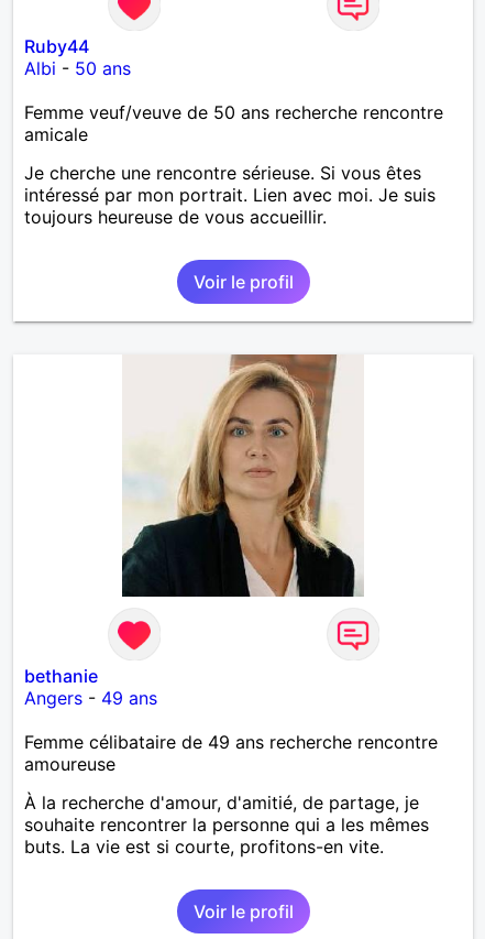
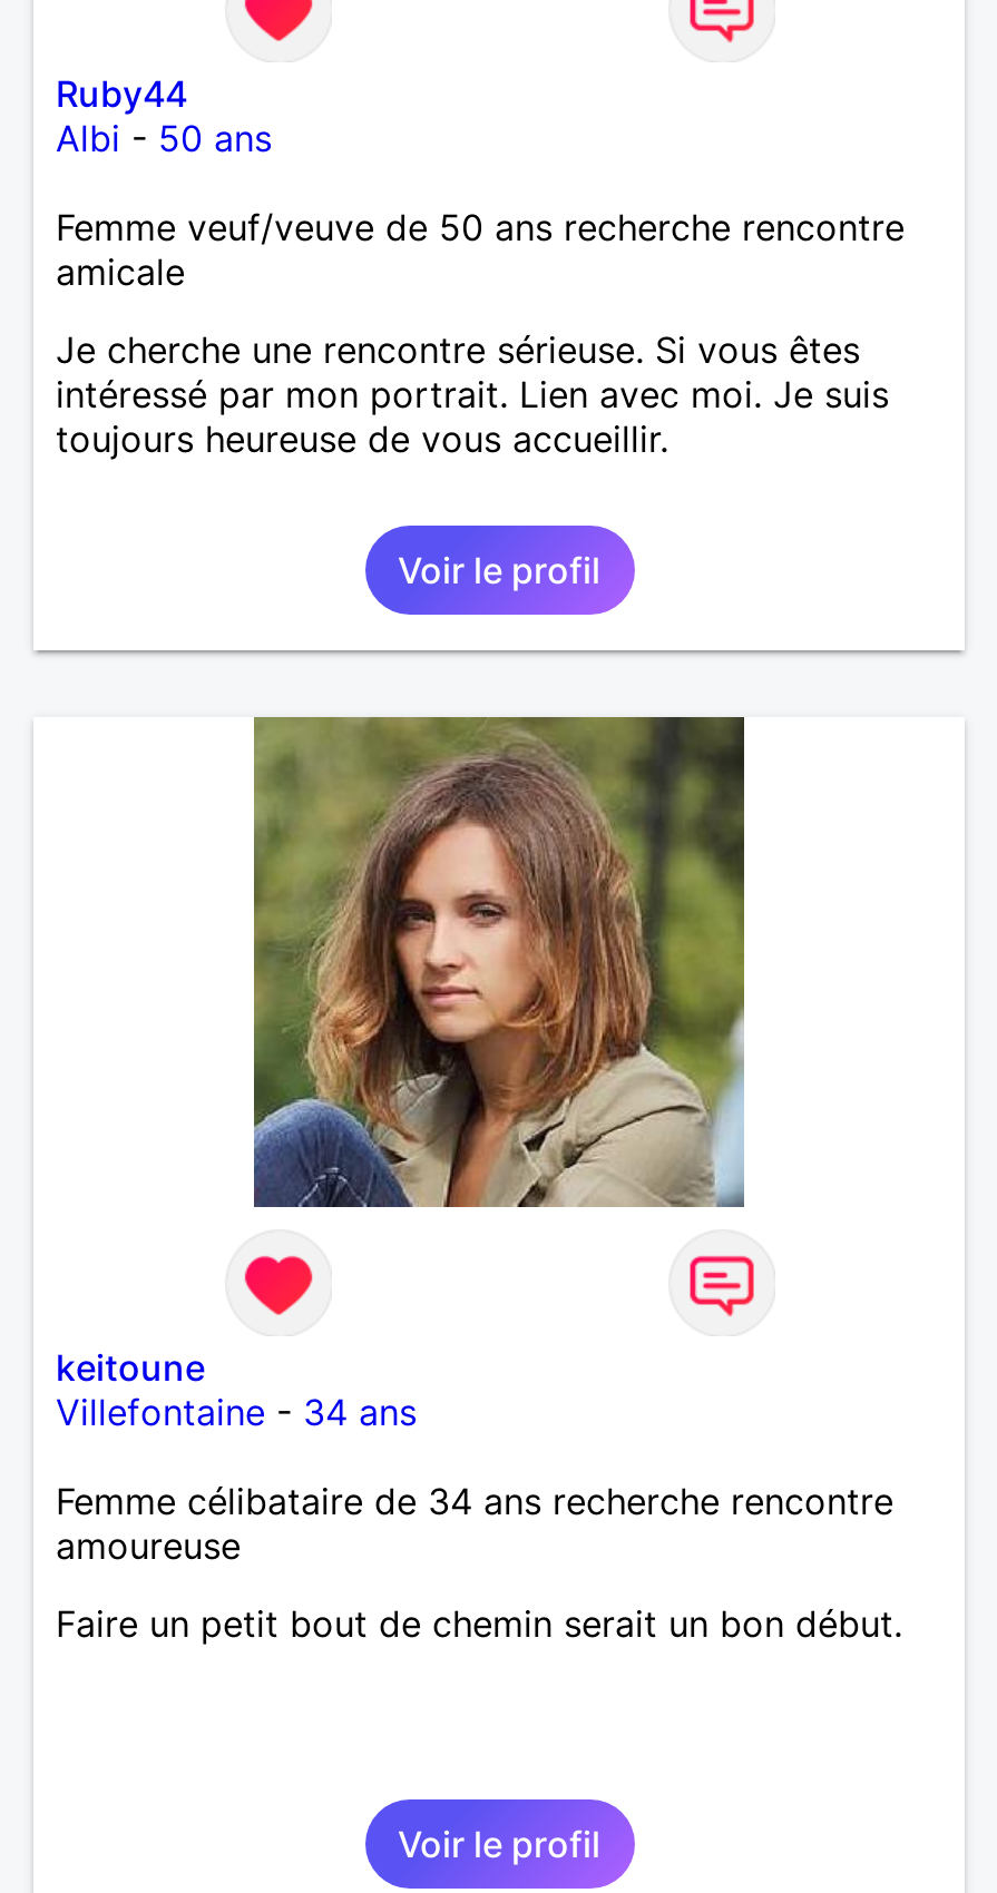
[121,354,364,598] [image] -> [252,715,746,1209] [image]
[24,665,157,709] bethanie | Angers - 49 ans -> [56,1345,417,1434] keitoune | Villefontaine - 34 ans
[24,731,438,753] Femme célibataire de 49 ans recherche rencontre -> [56,1479,893,1523] Femme célibataire de 34 ans recherche rencontre
[24,791,429,857] À la recherche d'amour, d'amitié, de partage, je | souhaite rencontrer la personne qui a les mêmes | buts. La vie est si courte, profitons-en vite. -> [56,1601,902,1646] Faire un petit bout de chemin serait un bon début.

